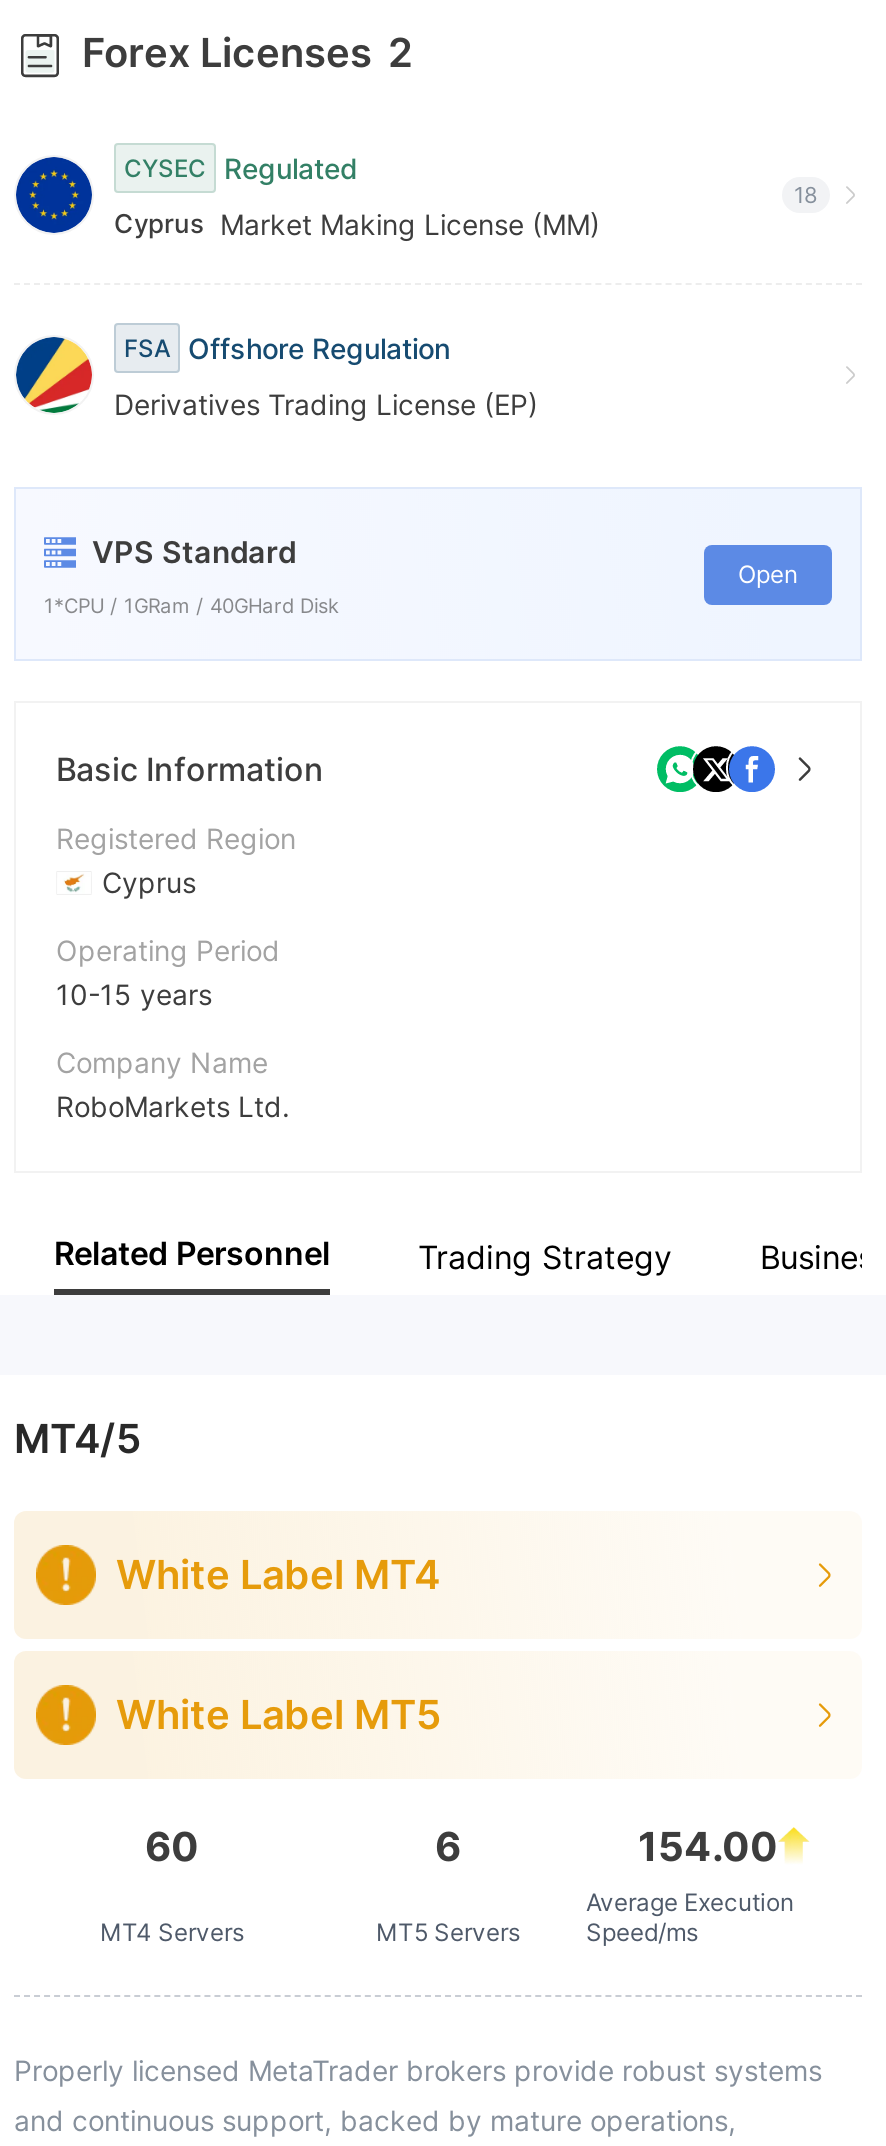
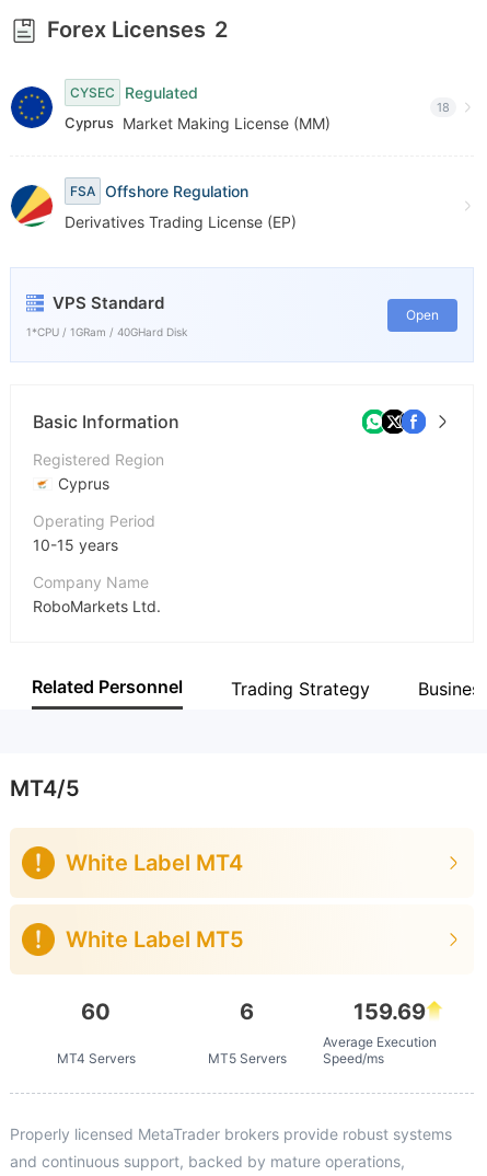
[638,1823,778,1871] 154.00 -> [353,999,426,1025] 159.69

